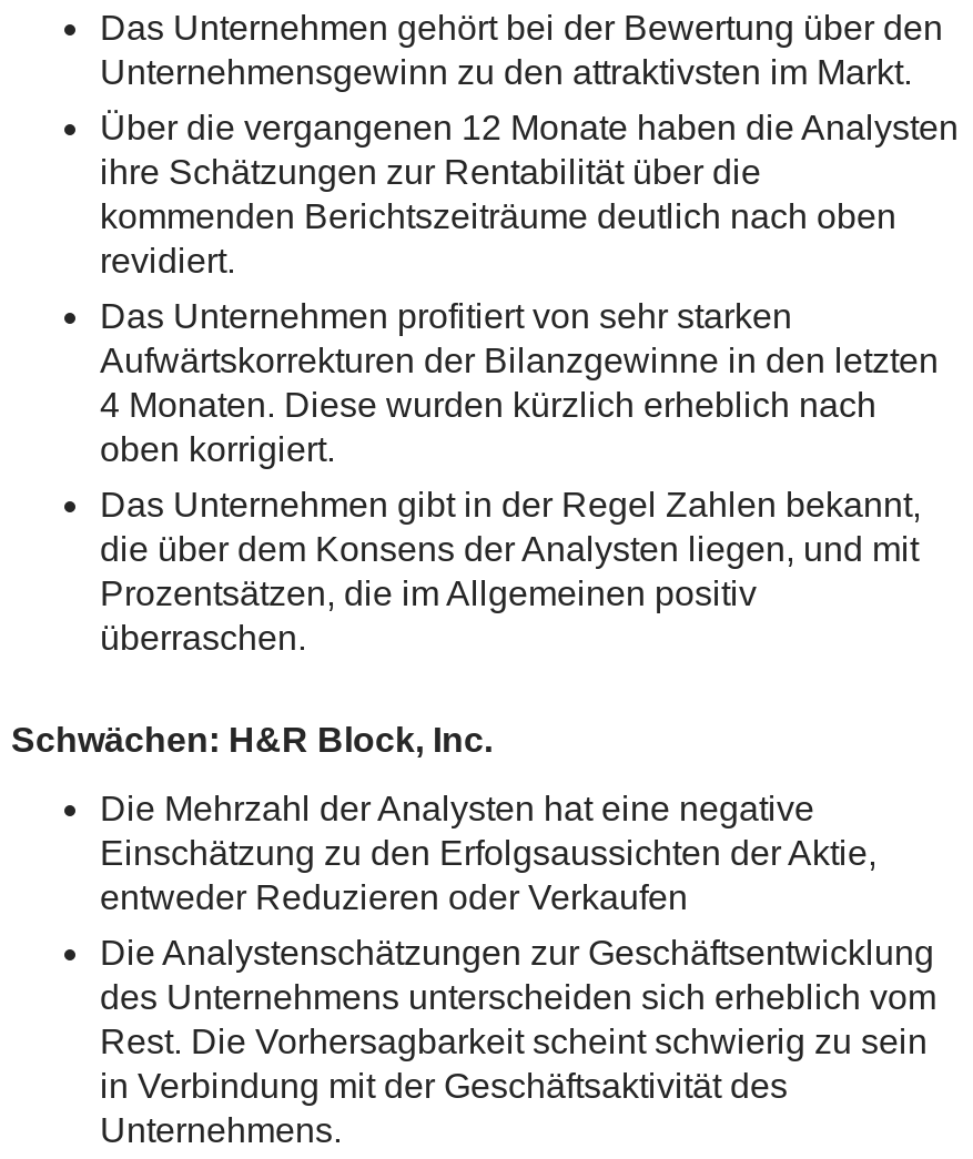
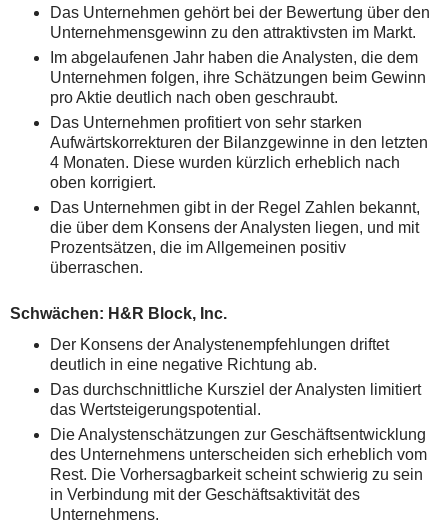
[100,109,959,279] Über die vergangenen 12 Monate haben die Analysten | ihre Schätzungen zur Rentabilität über die | kommenden Berichtszeiträume deutlich nach oben | revidiert. -> [50,49,426,106] Im abgelaufenen Jahr haben die Analysten, die dem | Unternehmen folgen, ihre Schätzungen beim Gewinn | pro Aktie deutlich nach oben geschraubt.
moved [11,297,939,759] -> [10,114,428,322]: Das Unternehmen profitiert von sehr starken | Aufwärtskorrekturen der Bilanzgewinne in den letzten | 4 Monaten. Diese wurden kürzlich erheblich nach | ... | überraschen. | Schwächen: H&R Block, Inc.
[100,790,876,916] Die Mehrzahl der Analysten hat eine negative | Einschätzung zu den Erfolgsaussichten der Aktie, | entweder Reduzieren oder Verkaufen -> [50,336,421,418] Der Konsens der Analystenempfehlungen driftet | deutlich in eine negative Richtung ab. | Das durchschnittliche Kursziel der Analysten limitiert | das Wertsteigerungspotential.

